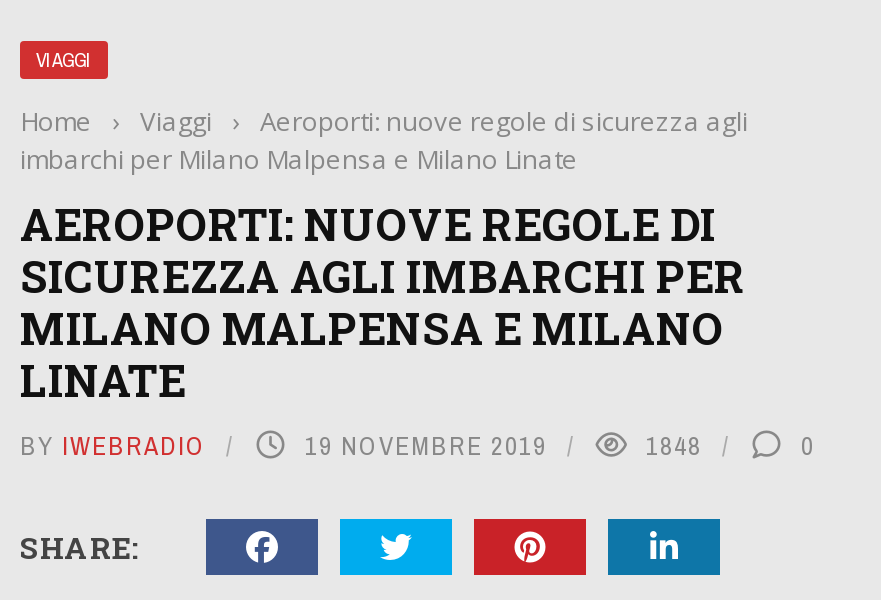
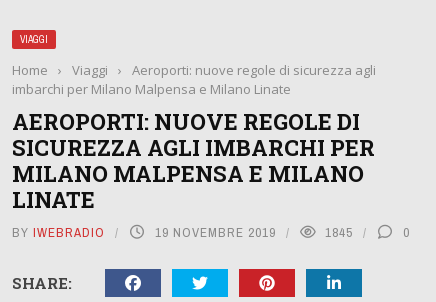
[646,429,702,463] 1848 -> [325,224,353,241] 1845

